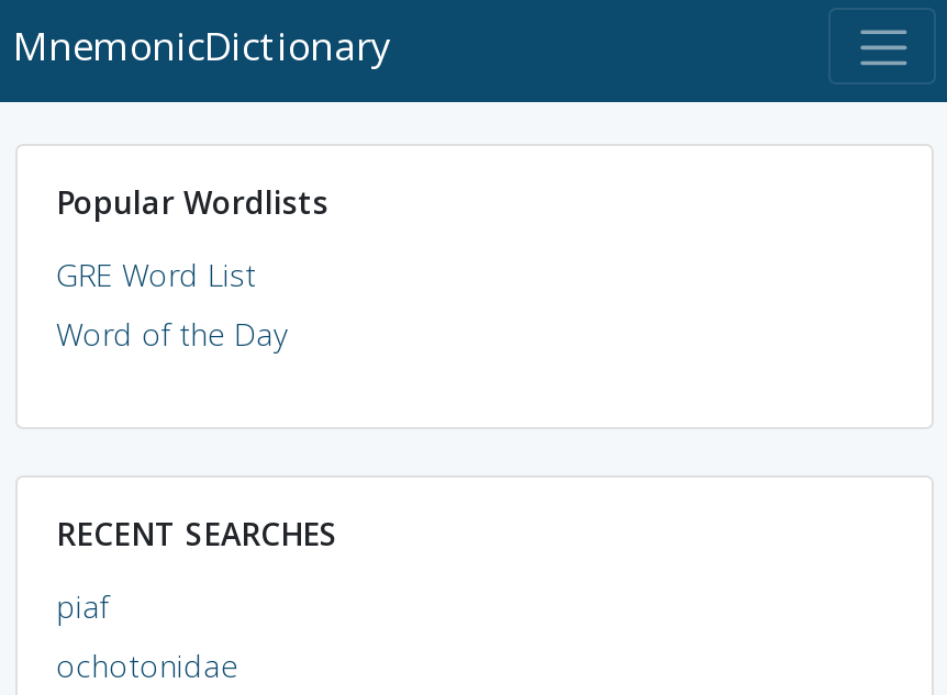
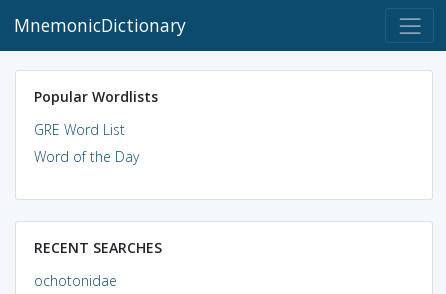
[56,584,109,626] piaf -> none

